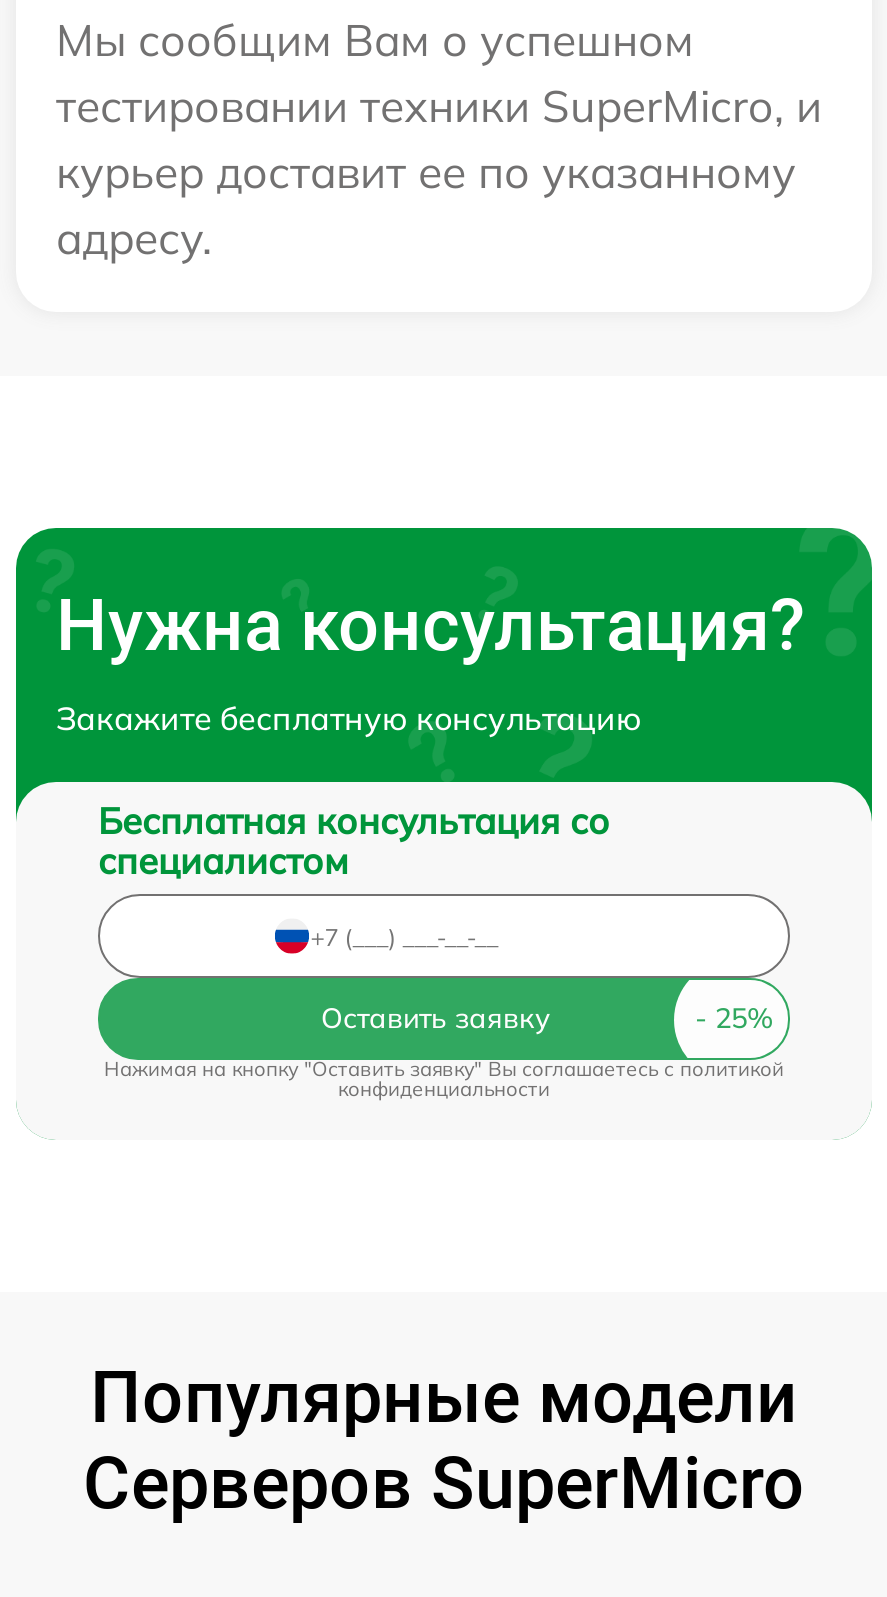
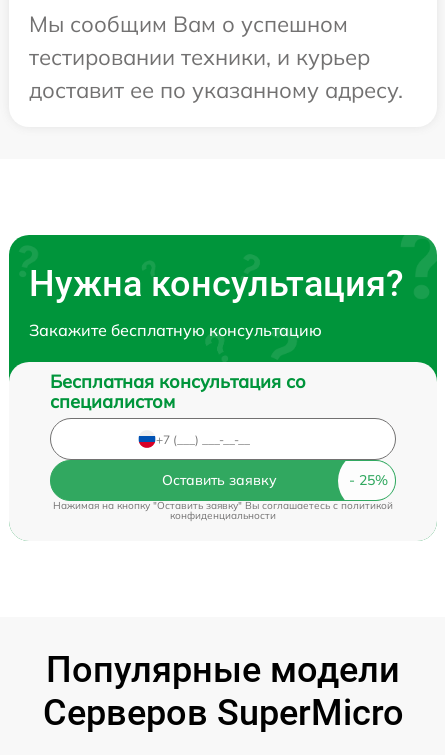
[56,78,822,266] тестировании техники SuperMicro, и | курьер доставит ее по указанному | адресу. -> [29,43,403,104] тестировании техники, и курьер | доставит ее по указанному адресу.

